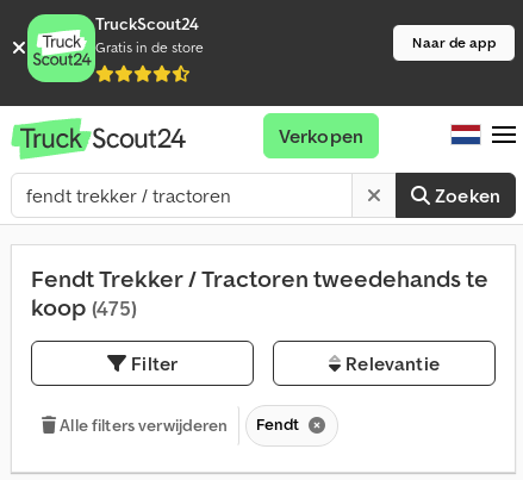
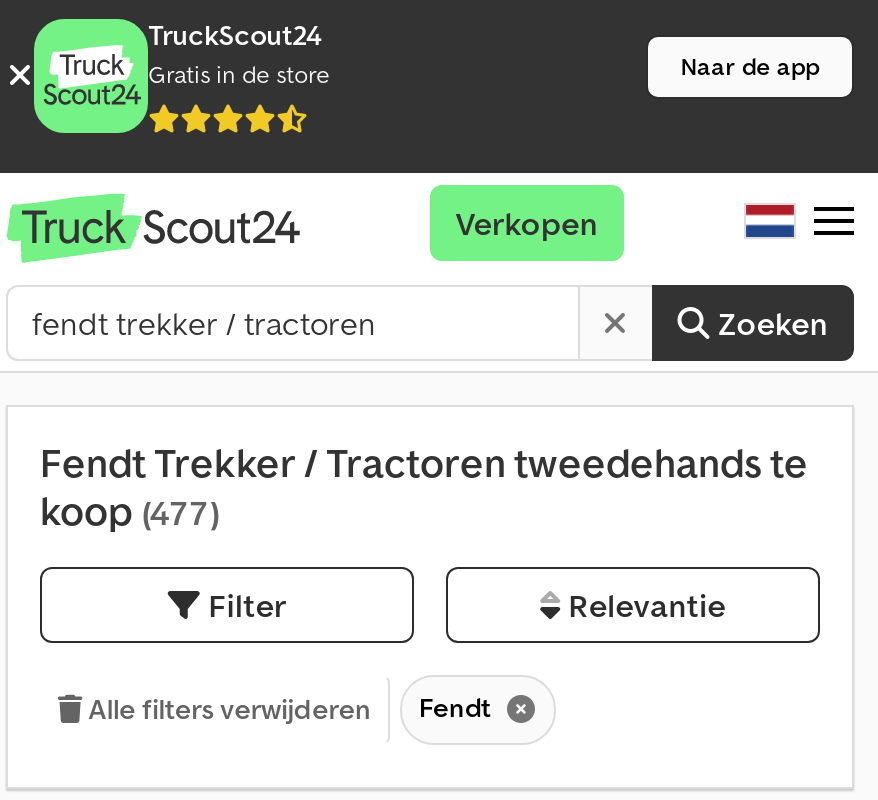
[31,292,137,323] koop (475) -> [40,485,220,537] koop (477)

